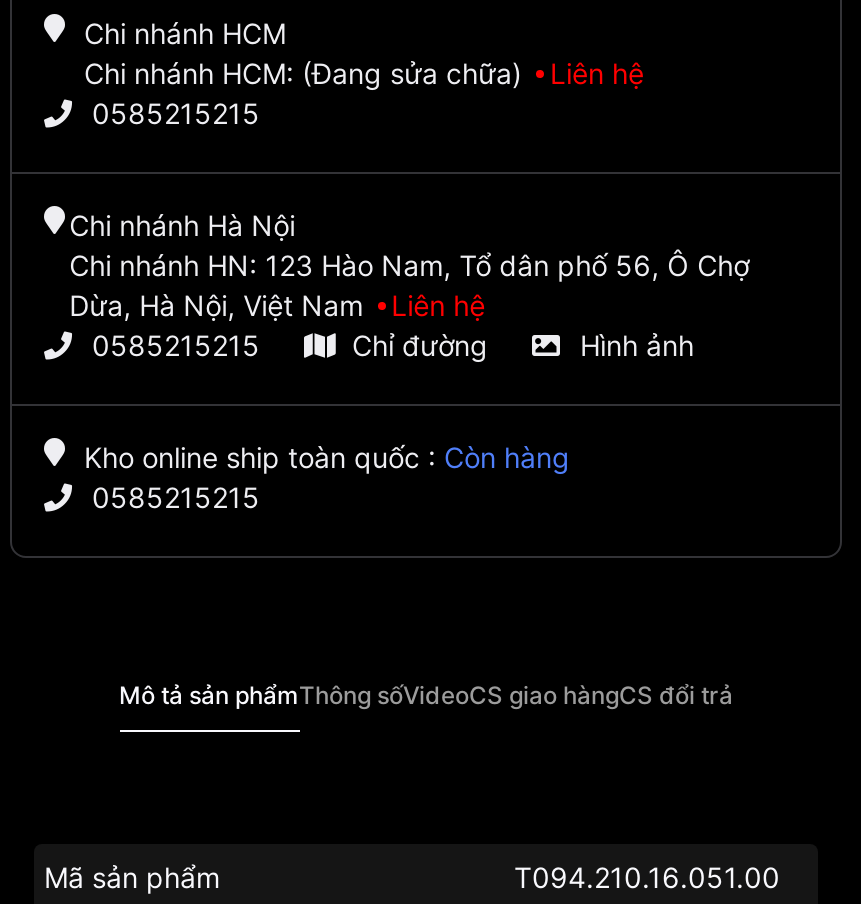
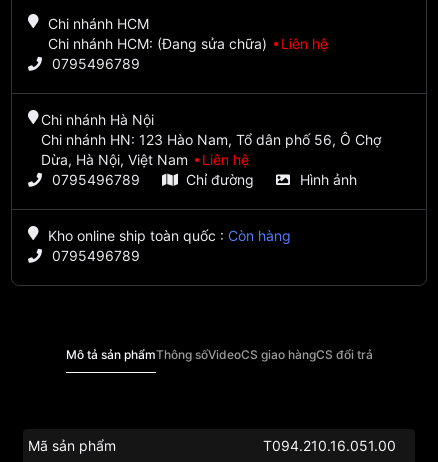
[92,95,260,129] 0585215215 -> [52,55,140,72] 0795496789
[92,327,260,361] 0585215215 -> [52,171,140,188] 0795496789
[92,479,260,513] 0585215215 -> [52,247,140,264] 0795496789

